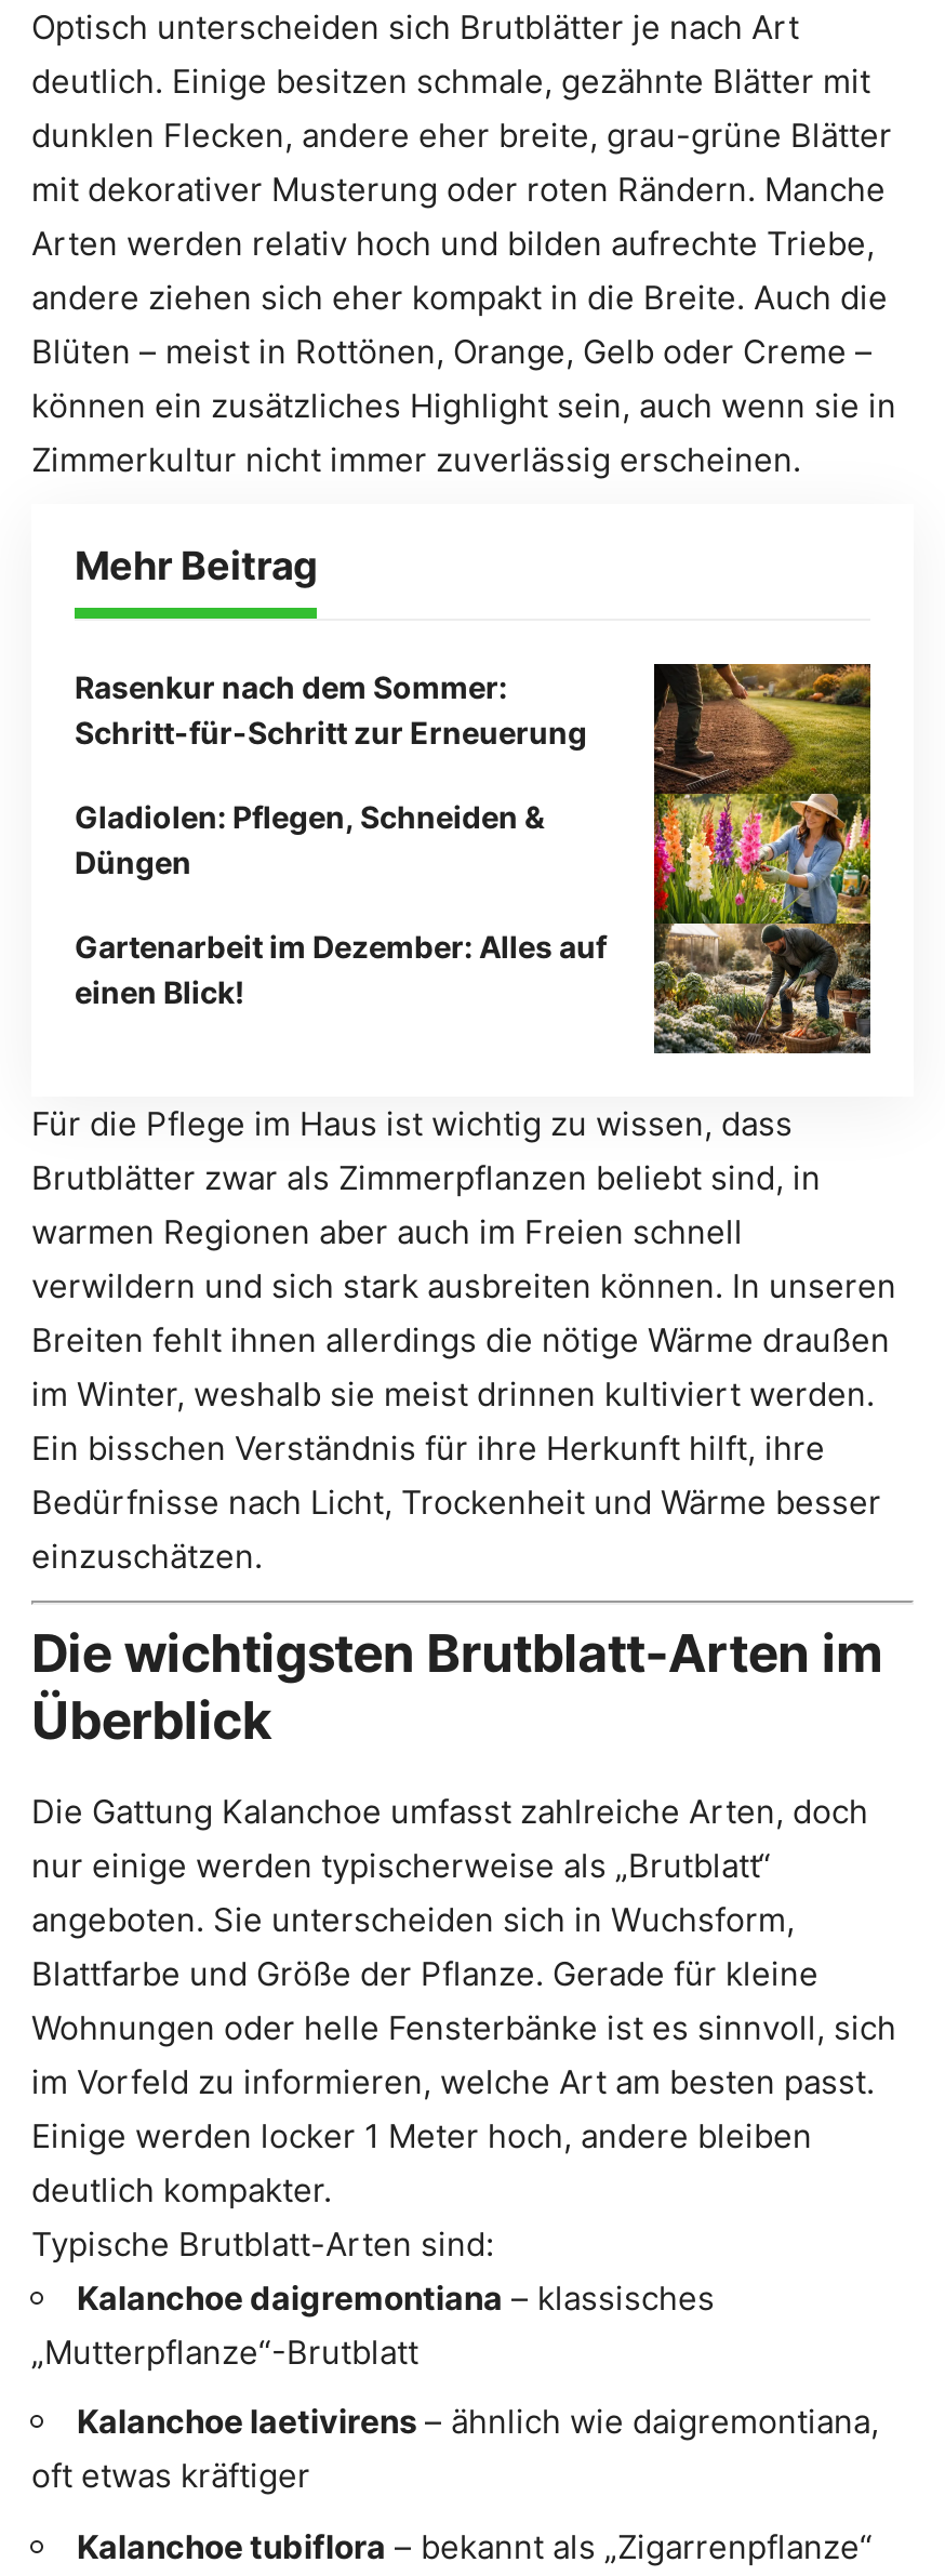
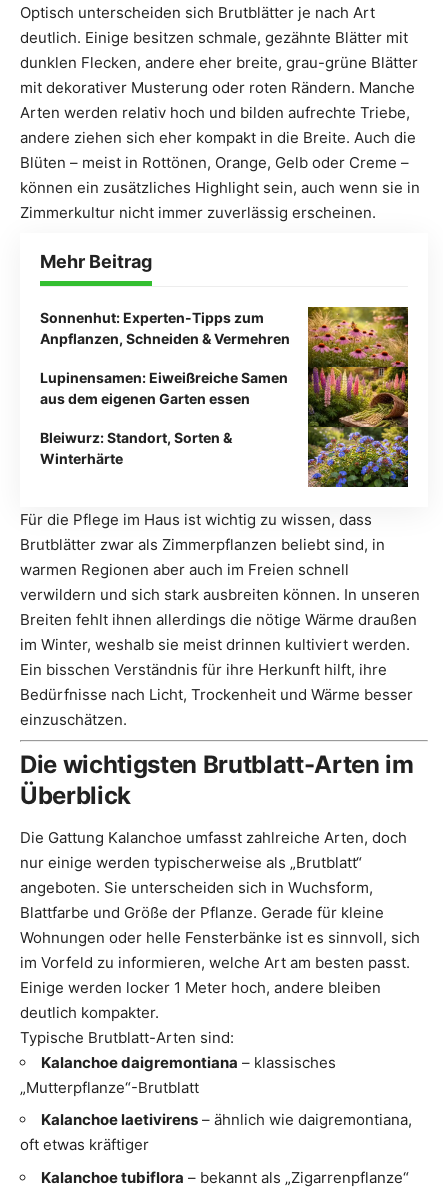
[75,662,873,1055] [image] | Rasenkur nach dem Sommer: | Schritt-für-Schritt zur Erneuerung -> [40,306,409,488] [image] | Sonnenhut: Experten-Tipps zum | Anpflanzen, Schneiden & Vermehren
[75,799,544,881] Gladiolen: Pflegen, Schneiden & | Düngen -> [40,369,288,407] Lupinensamen: Eiweißreiche Samen | aus dem eigenen Garten essen
[75,929,607,1011] Gartenarbeit im Dezember: Alles auf | einen Blick! -> [40,429,232,467] Bleiwurz: Standort, Sorten & | Winterhärte

